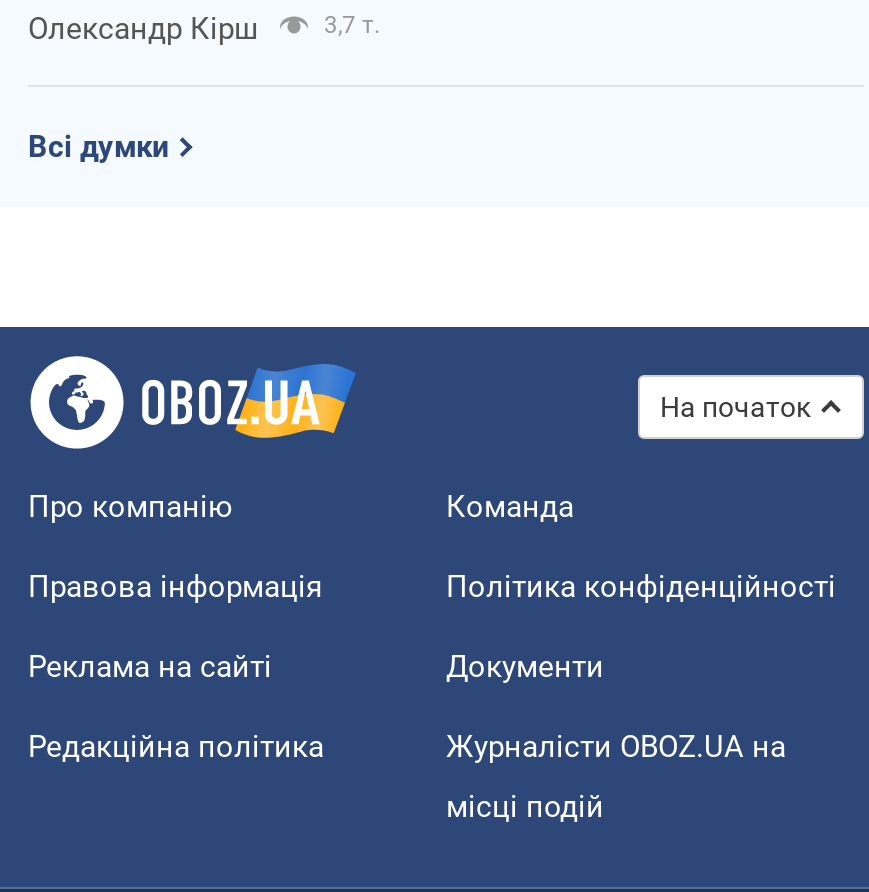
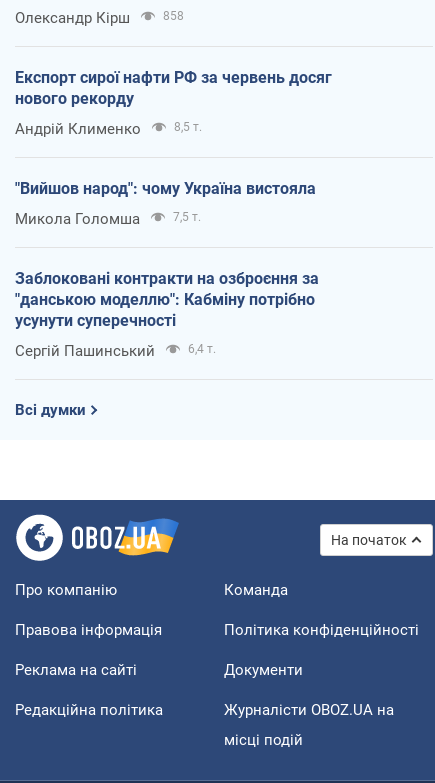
[324,10,380,38] 3,7 т. -> [15,9,332,360] 858 | Експорт сирої нафти РФ за червень досяг | нового рекорду | Андрій Клименко | 8,5 т. | "Вийшов народ": чому Україна вистояла | Микола Голомша | 7,5 т. | Заблоковані контракти на озброєння за | "данською моделлю": Кабміну потрібно | усунути суперечності | Сергій Пашинський | 6,4 т.

